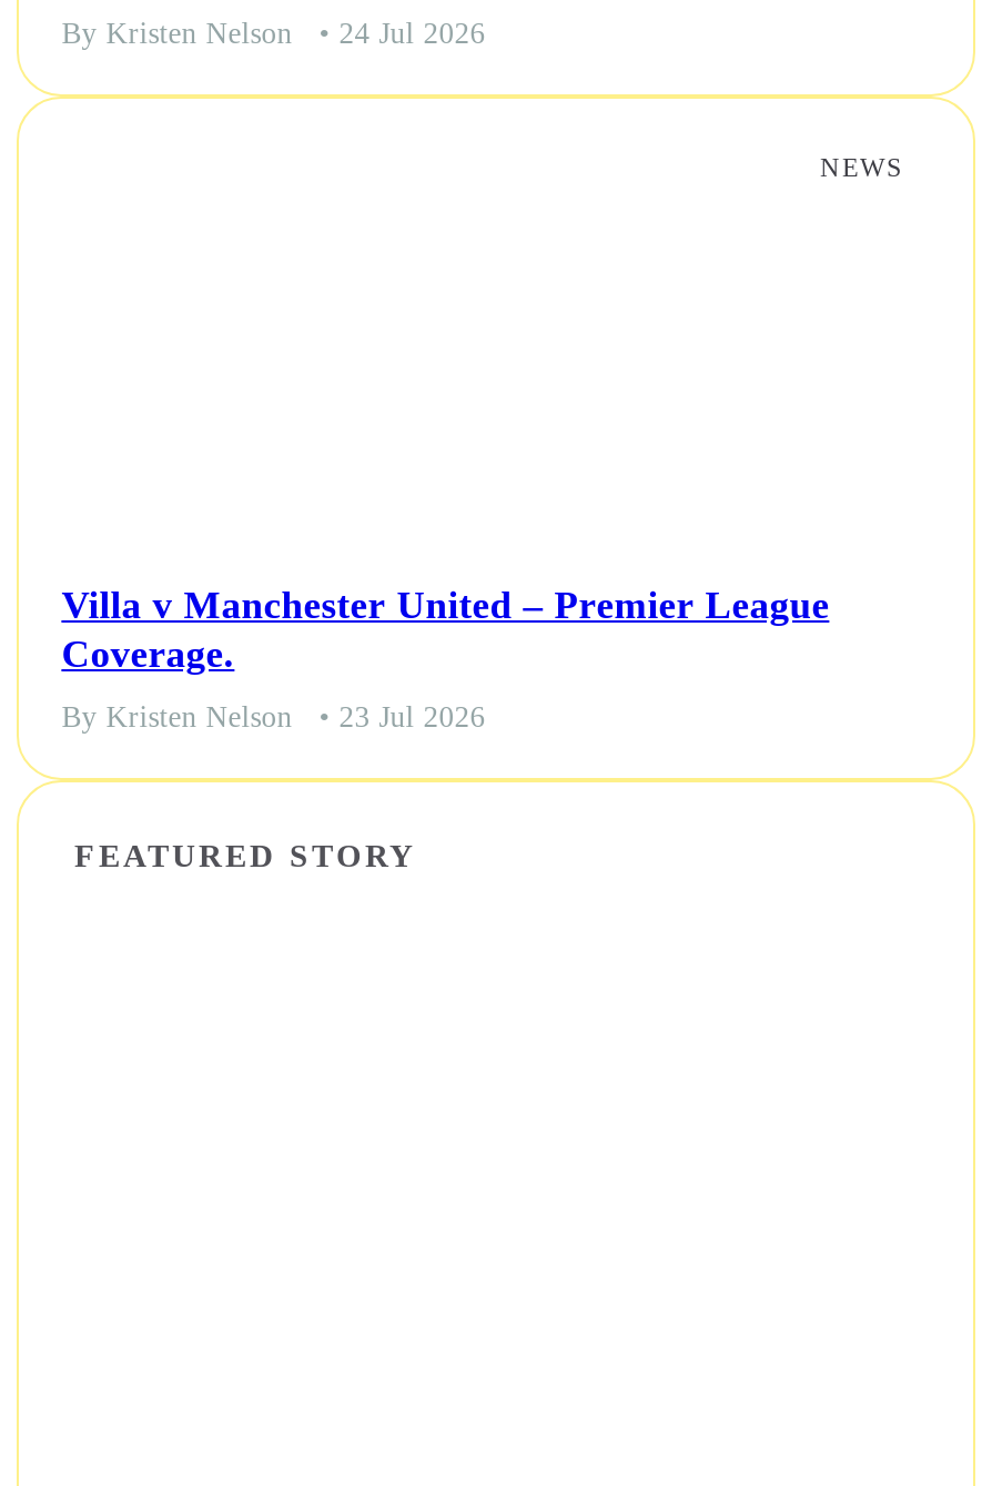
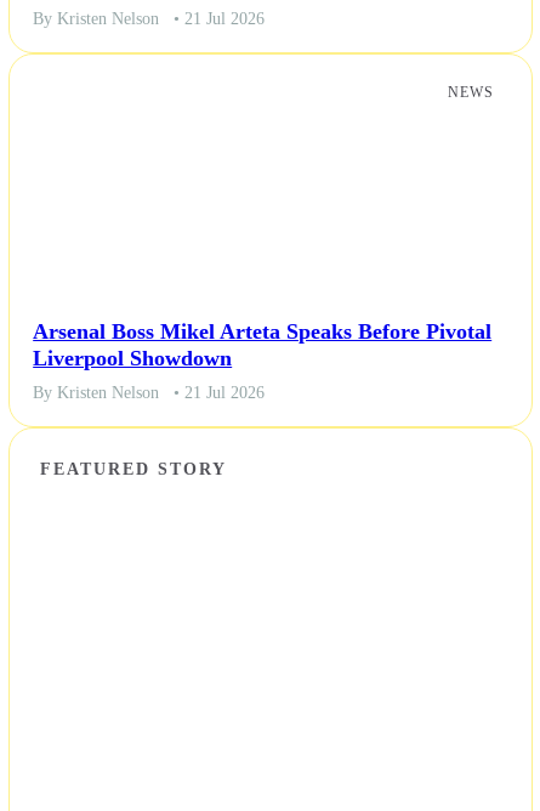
[61,16,485,49] By Kristen Nelson • 24 Jul 2026 -> [33,9,265,28] By Kristen Nelson • 21 Jul 2026
[61,582,829,675] Villa v Manchester United – Premier League | Coverage. -> [33,319,492,370] Arsenal Boss Mikel Arteta Speaks Before Pivotal | Liverpool Showdown
[61,700,485,733] By Kristen Nelson • 23 Jul 2026 -> [33,383,265,402] By Kristen Nelson • 21 Jul 2026

